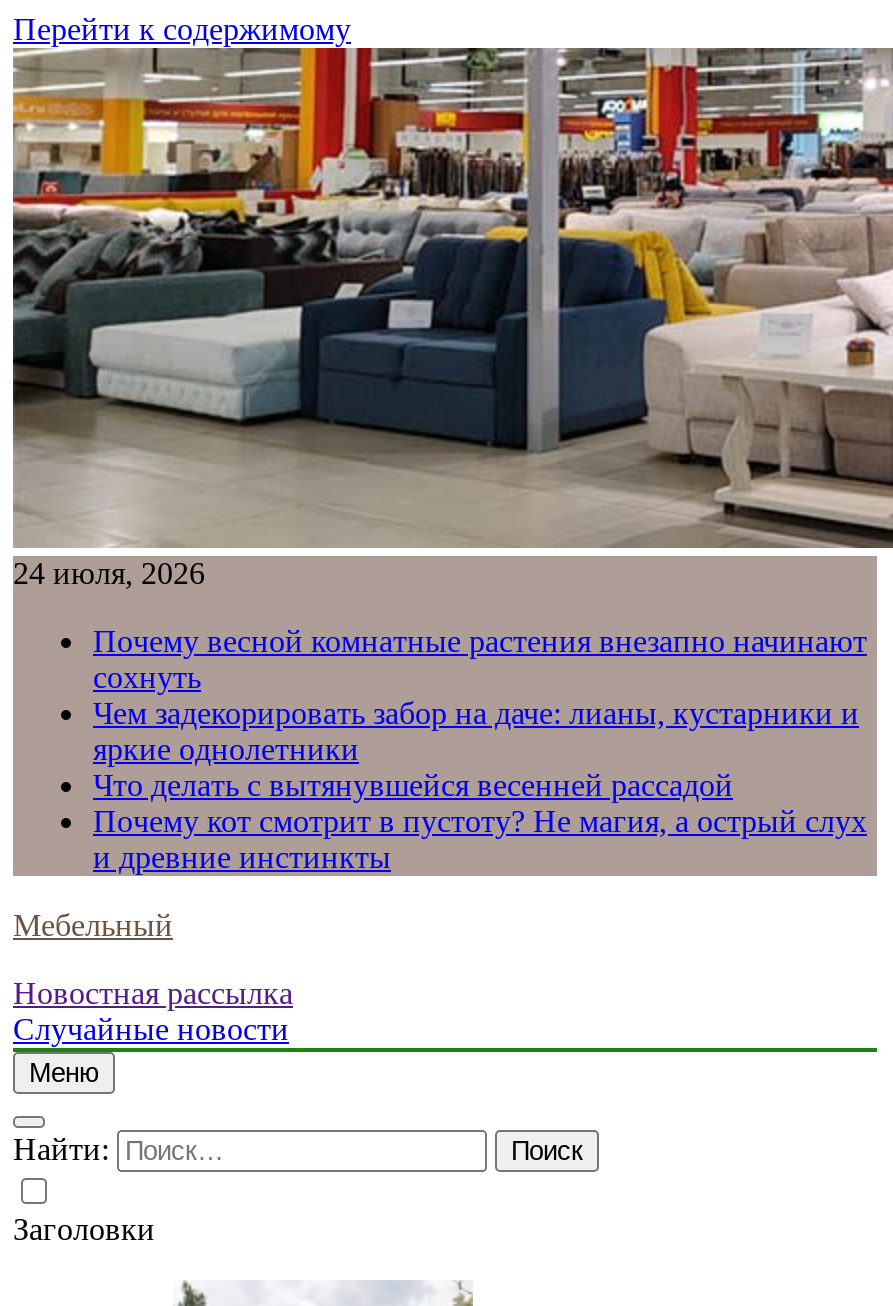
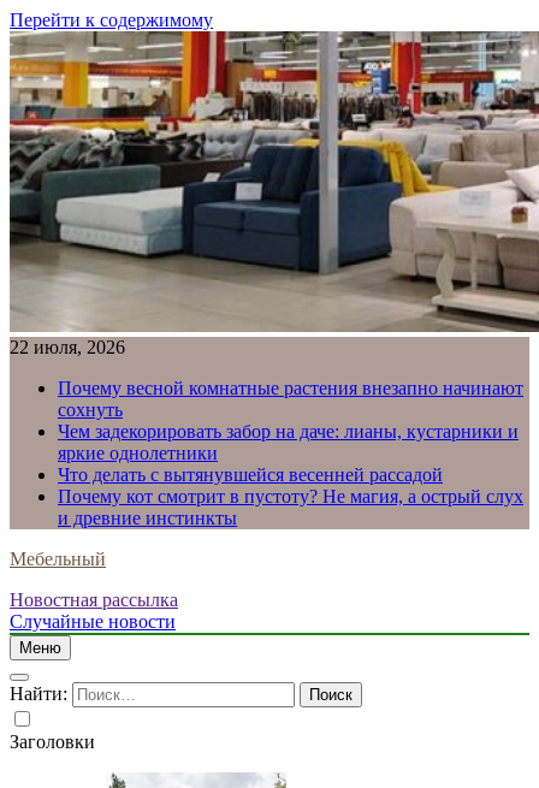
[13,556,205,590] 24 июля, 2026 -> [10,337,125,357] 22 июля, 2026

